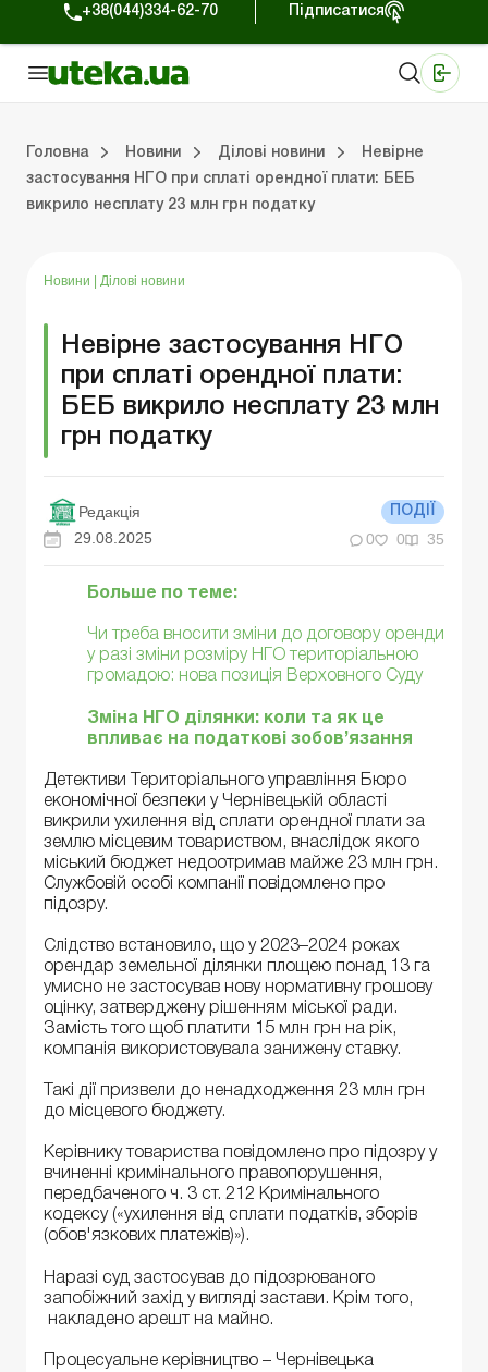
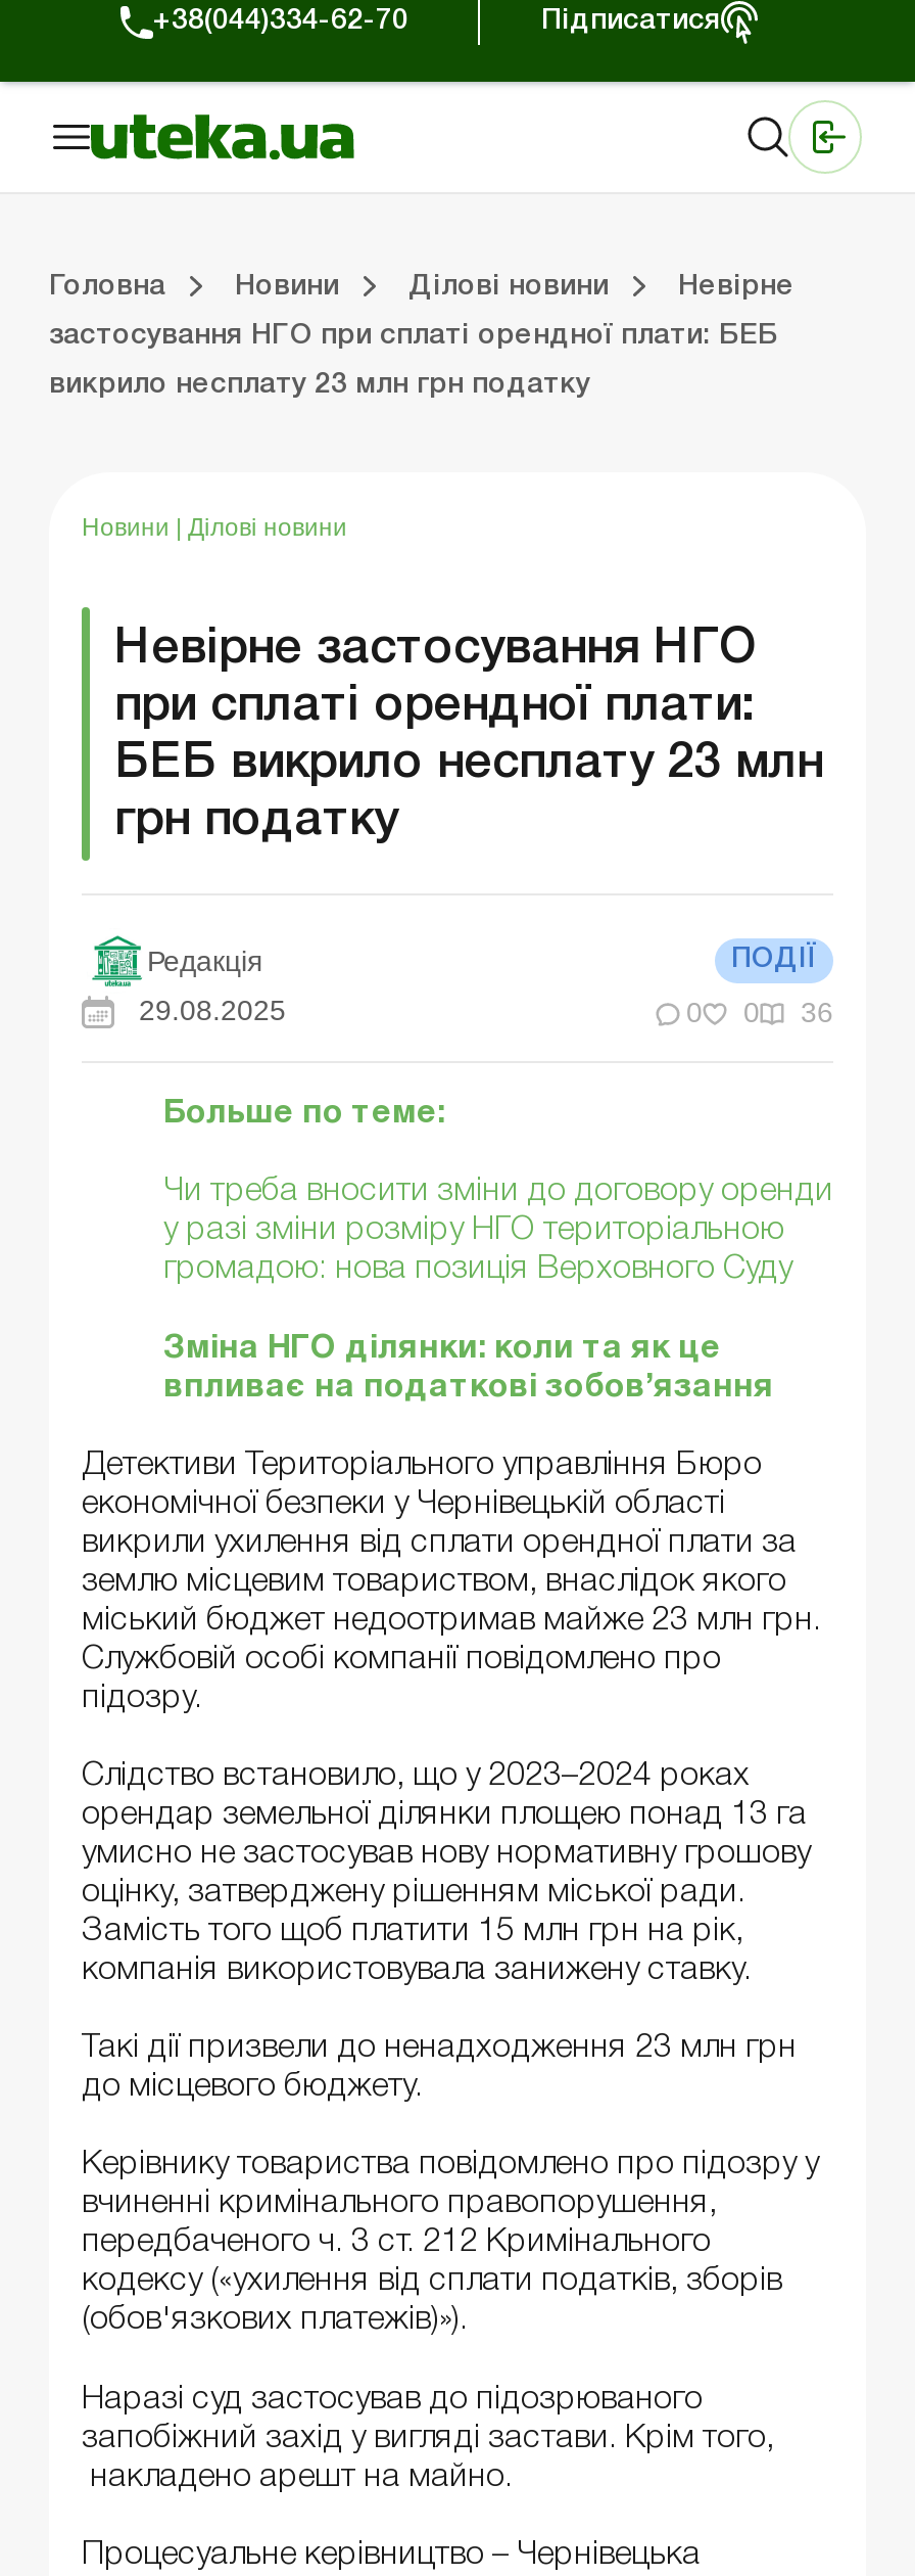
[427,530,444,547] 35 -> [801,995,833,1028] 36

